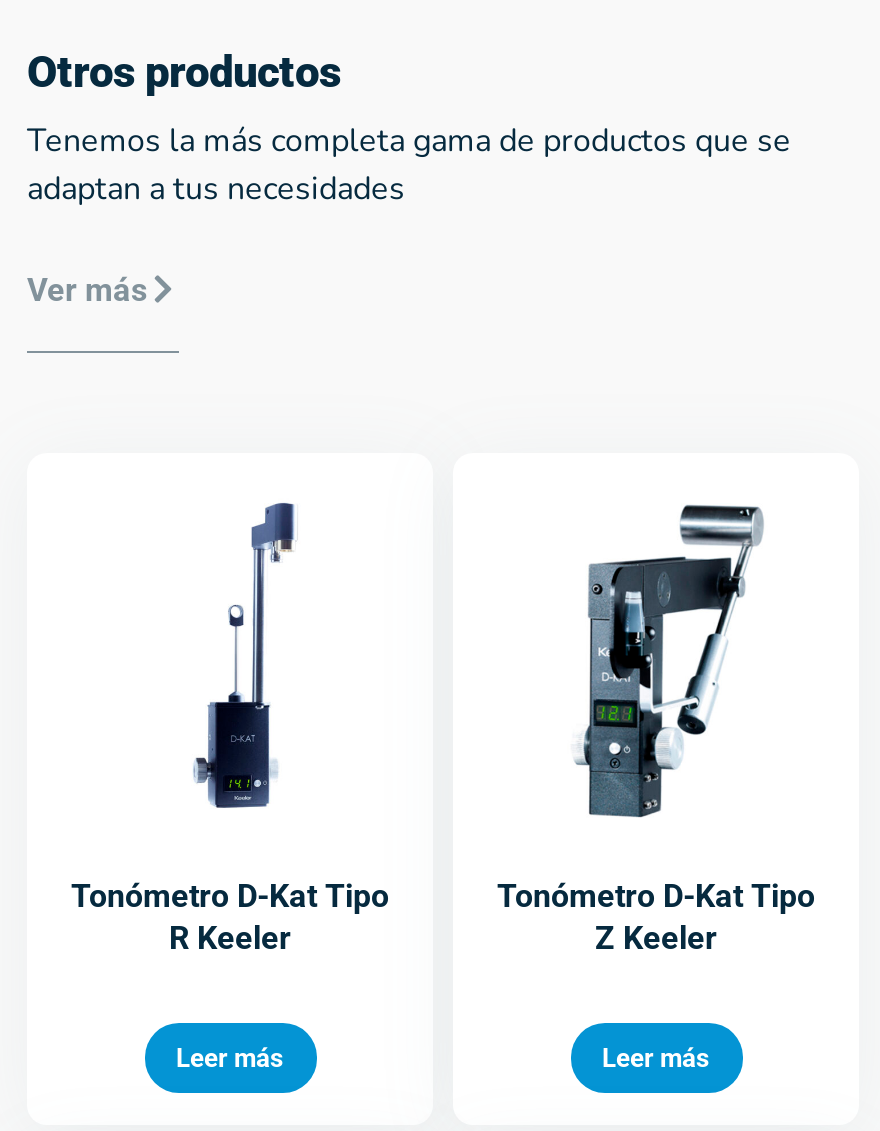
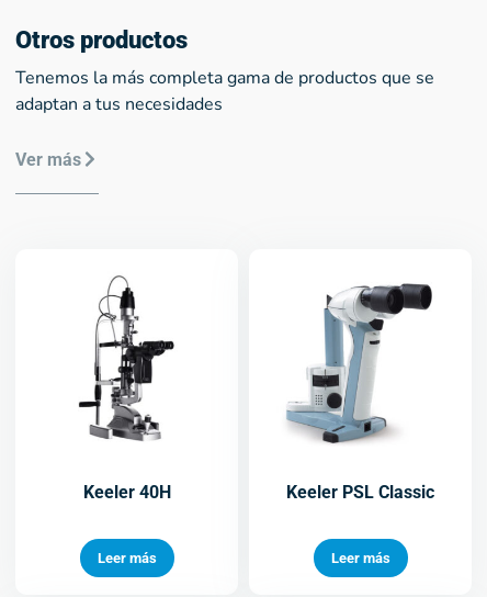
[71,501,389,957] [image] | Tonómetro D-Kat Tipo | R Keeler -> [78,274,175,502] [image] | Keeler 40H
[497,503,815,957] [image] | Tonómetro D-Kat Tipo | Z Keeler -> [285,279,434,502] [image] | Keeler PSL Classic

